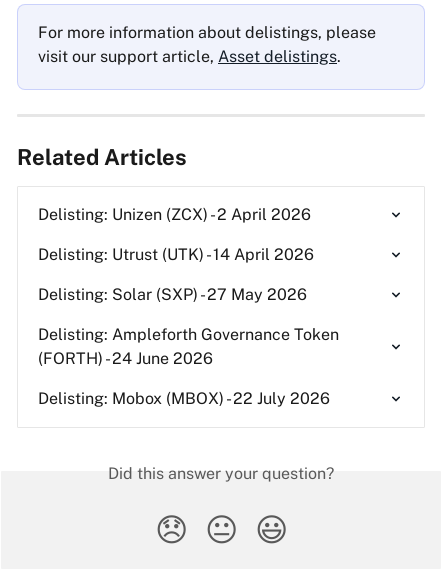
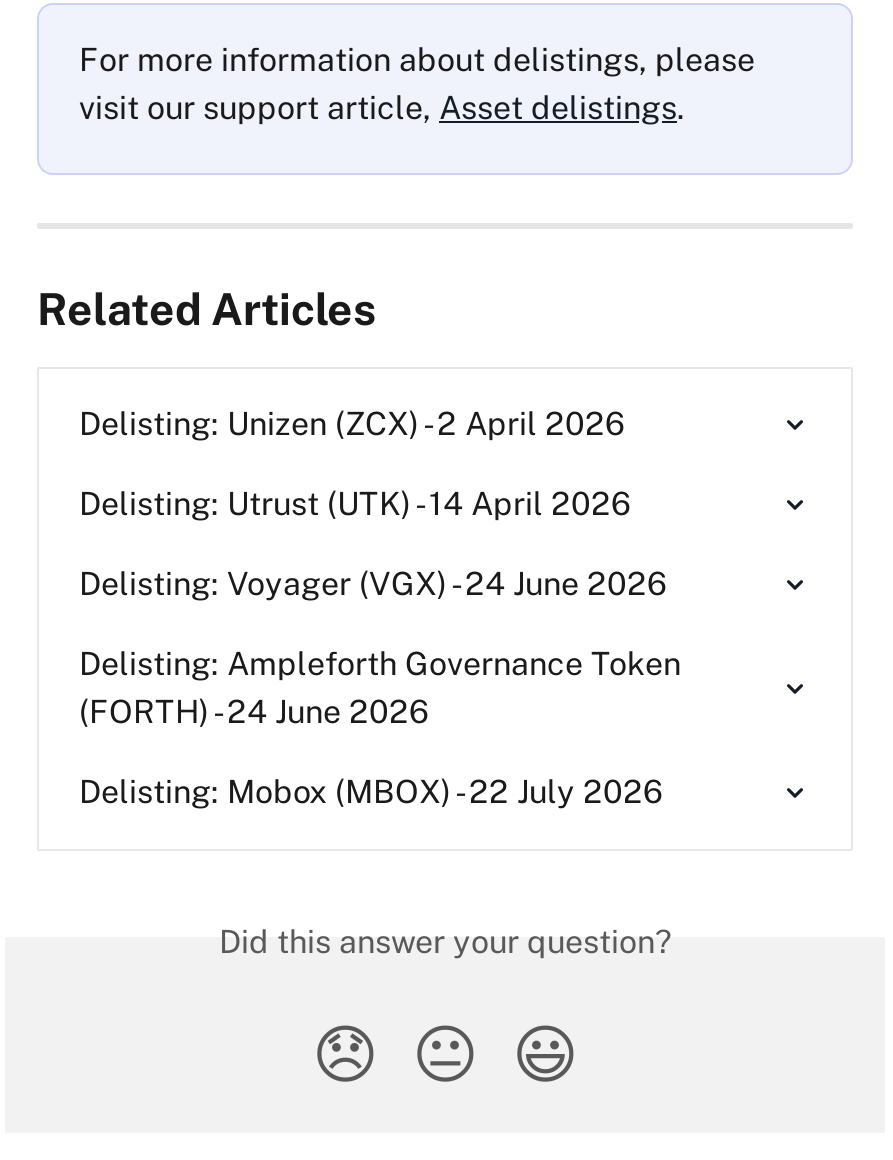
[38,285,307,304] Delisting: Solar (SXP) - 27 May 2026 -> [79,565,667,603] Delisting: Voyager (VGX) - 24 June 2026

